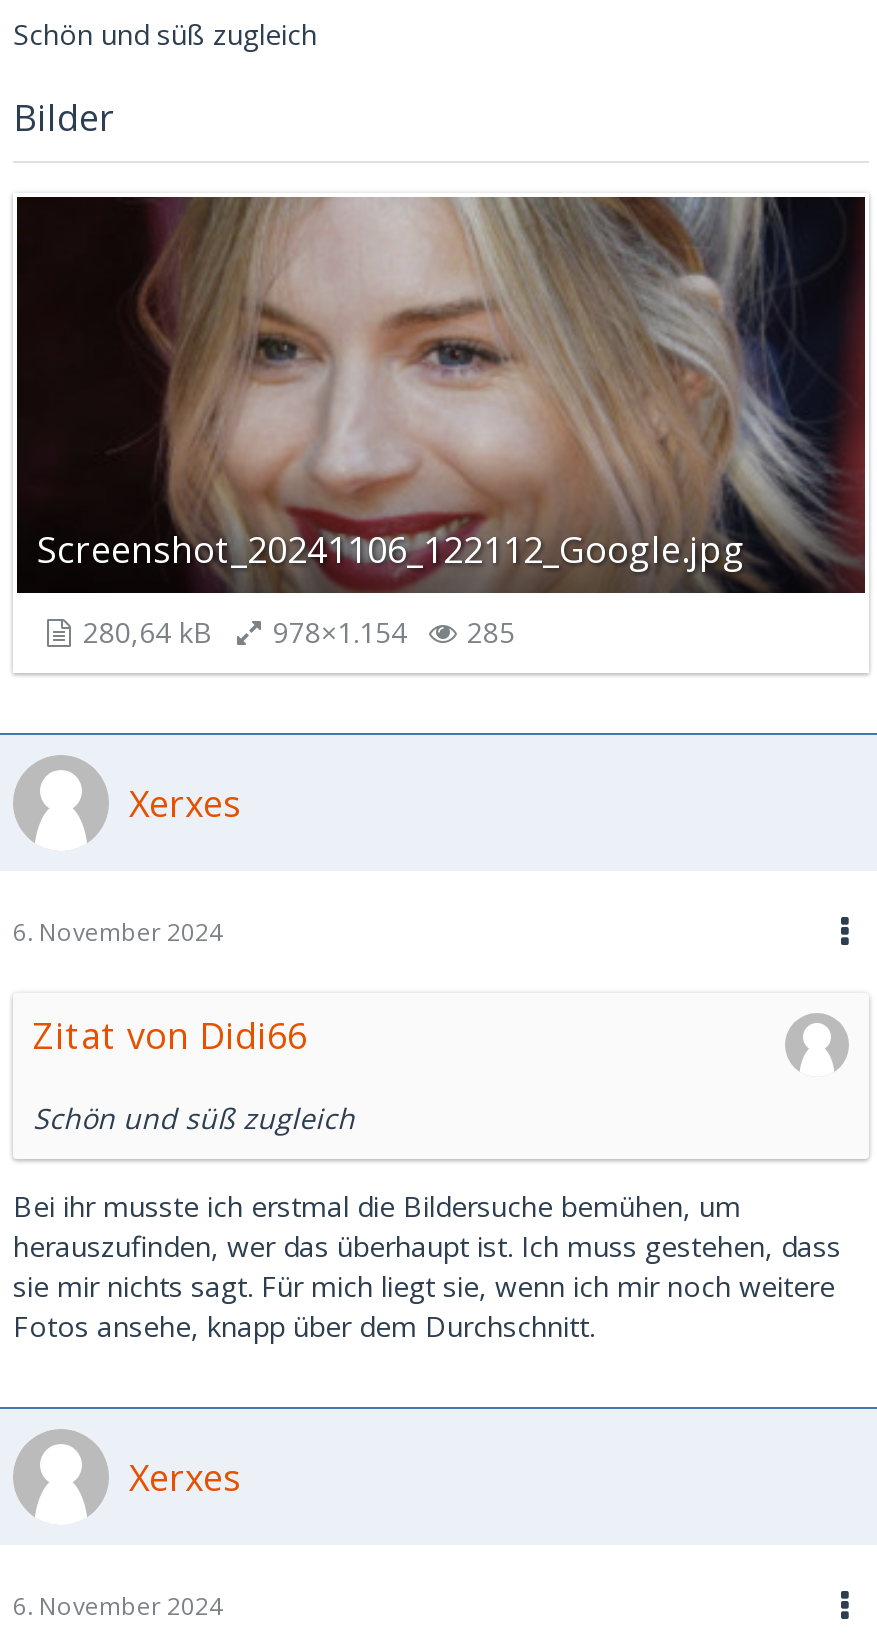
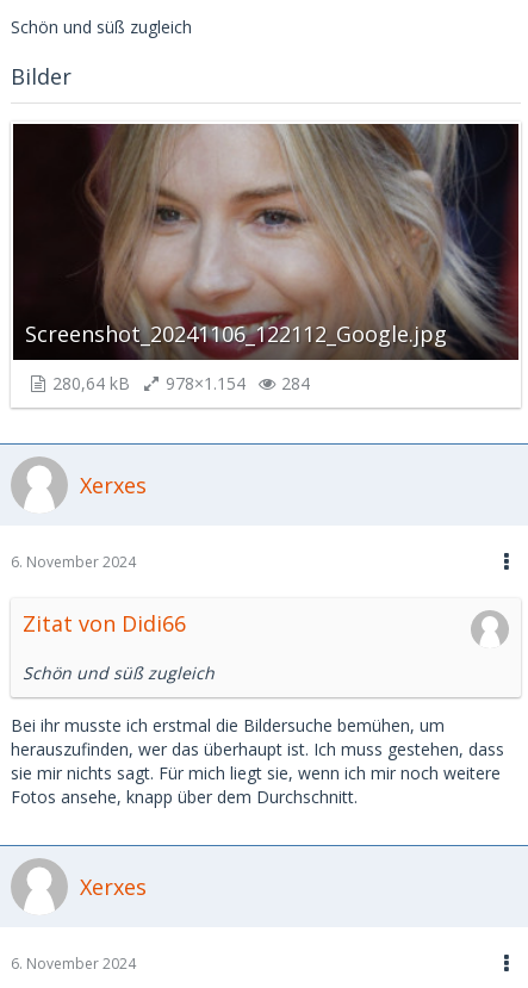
[75,614,515,652] 280,64 kB 978×1.154 285 -> [48,372,310,395] 280,64 kB 978×1.154 284

